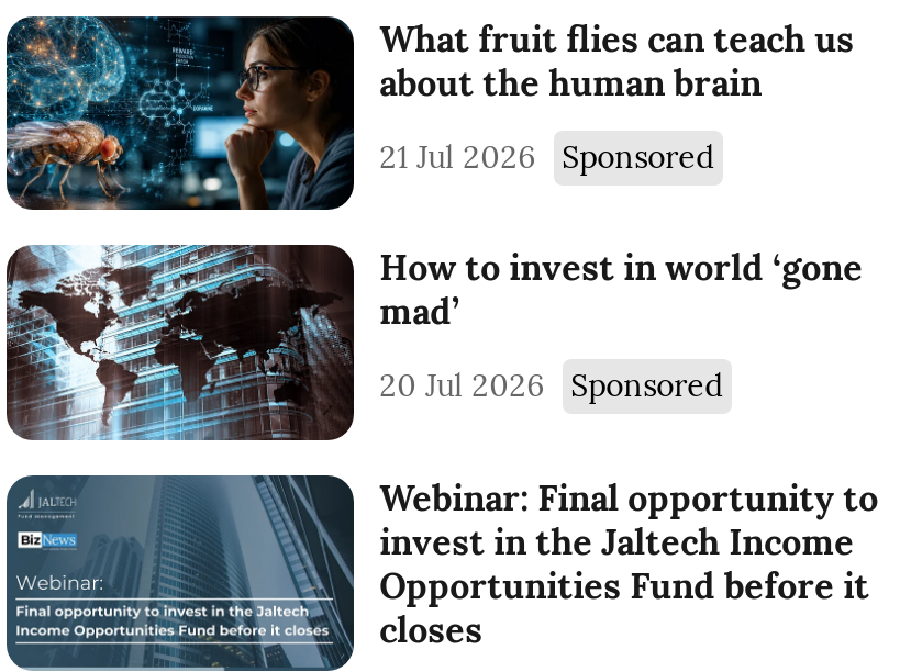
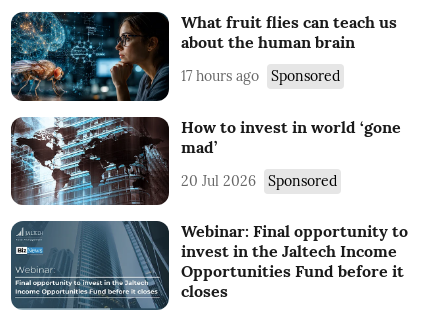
[379,136,713,176] 21 Jul 2026 Sponsored -> [181,67,340,85] 17 hours ago Sponsored

